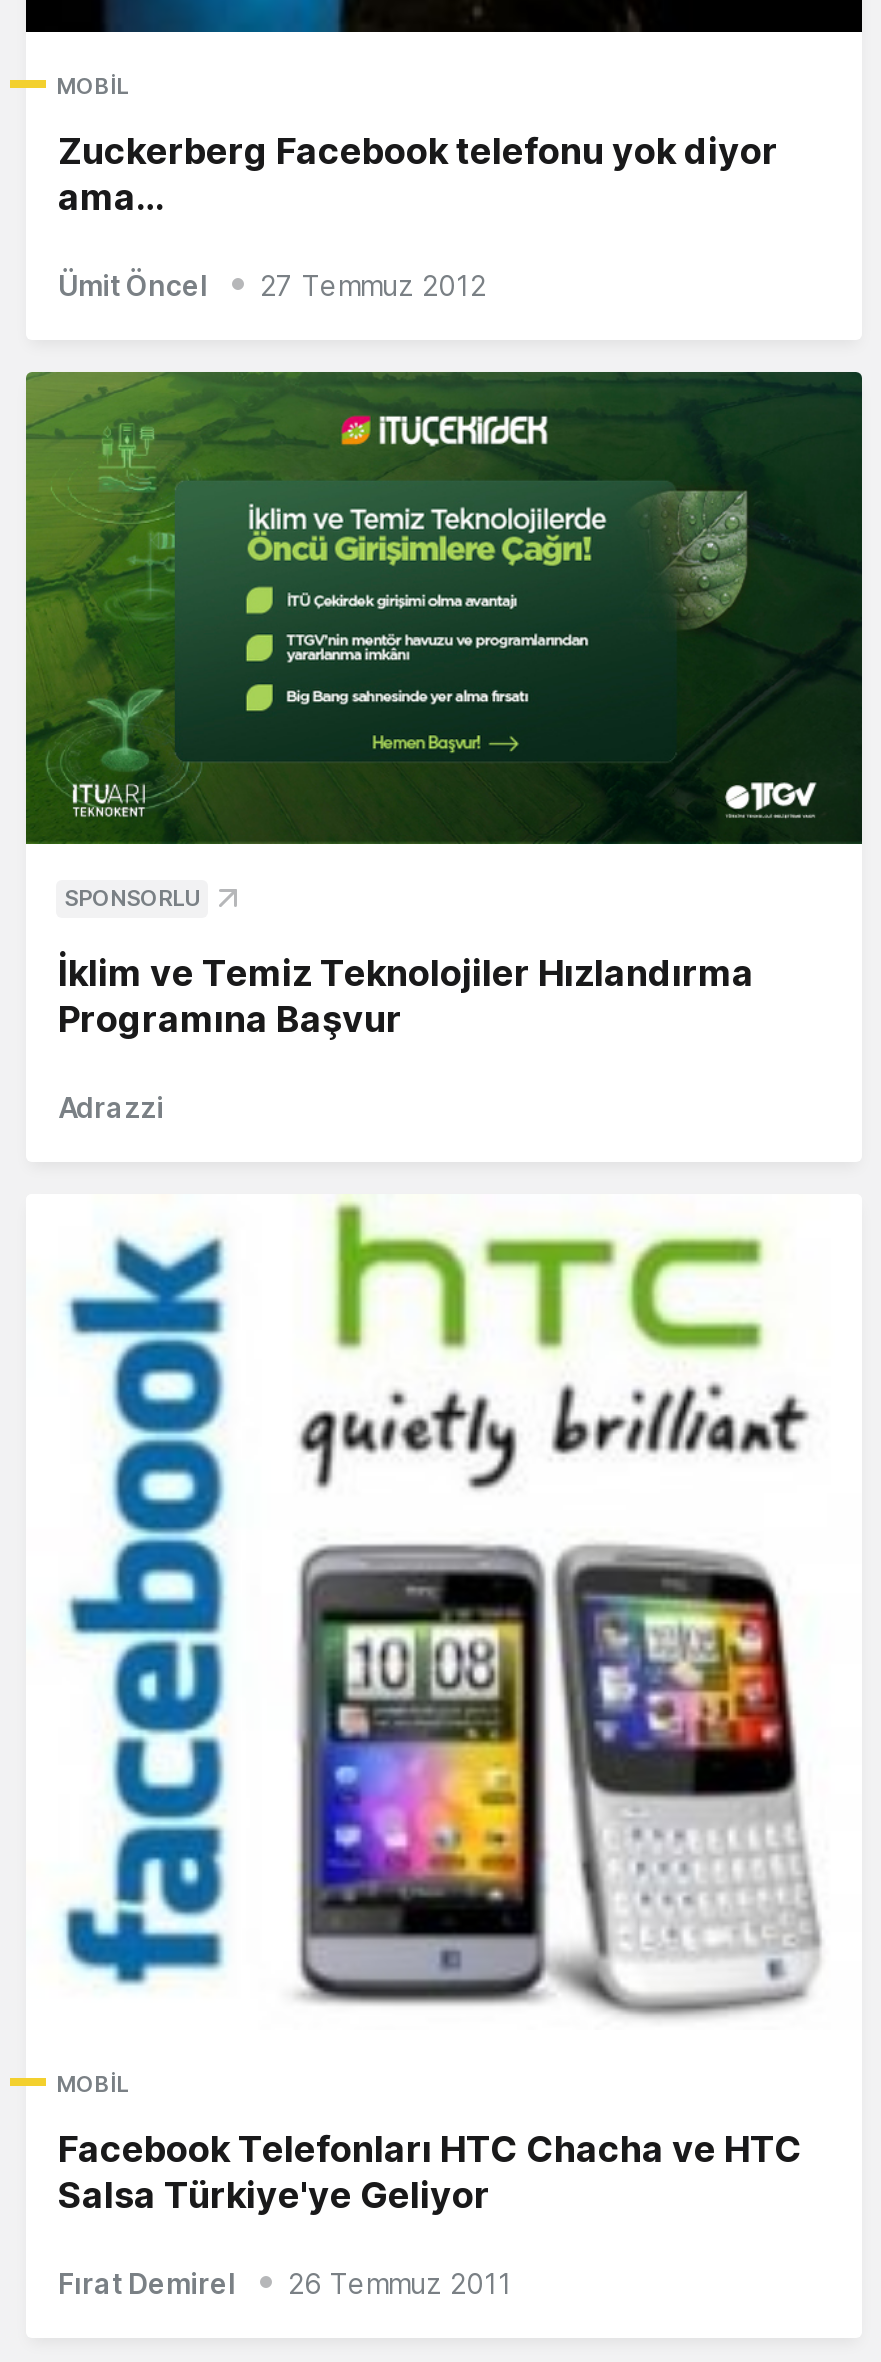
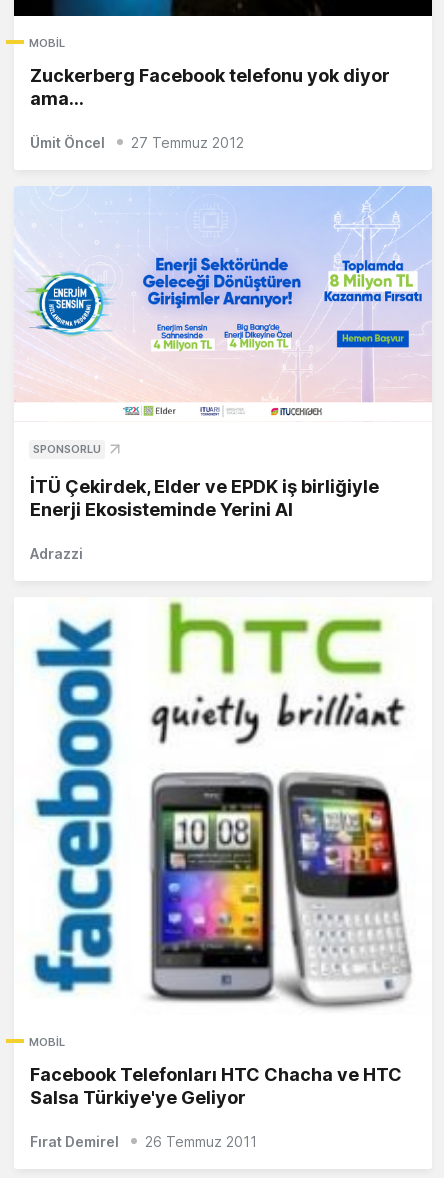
[24,370,864,846] [image] -> [14,186,432,422] [image]
[58,951,754,1039] İklim ve Temiz Teknolojiler Hızlandırma | Programına Başvur -> [30,475,379,519] İTÜ Çekirdek, Elder ve EPDK iş birliğiyle | Enerji Ekosisteminde Yerini Al

